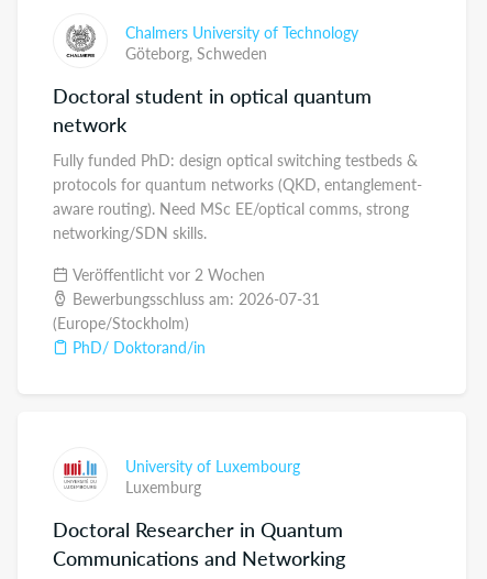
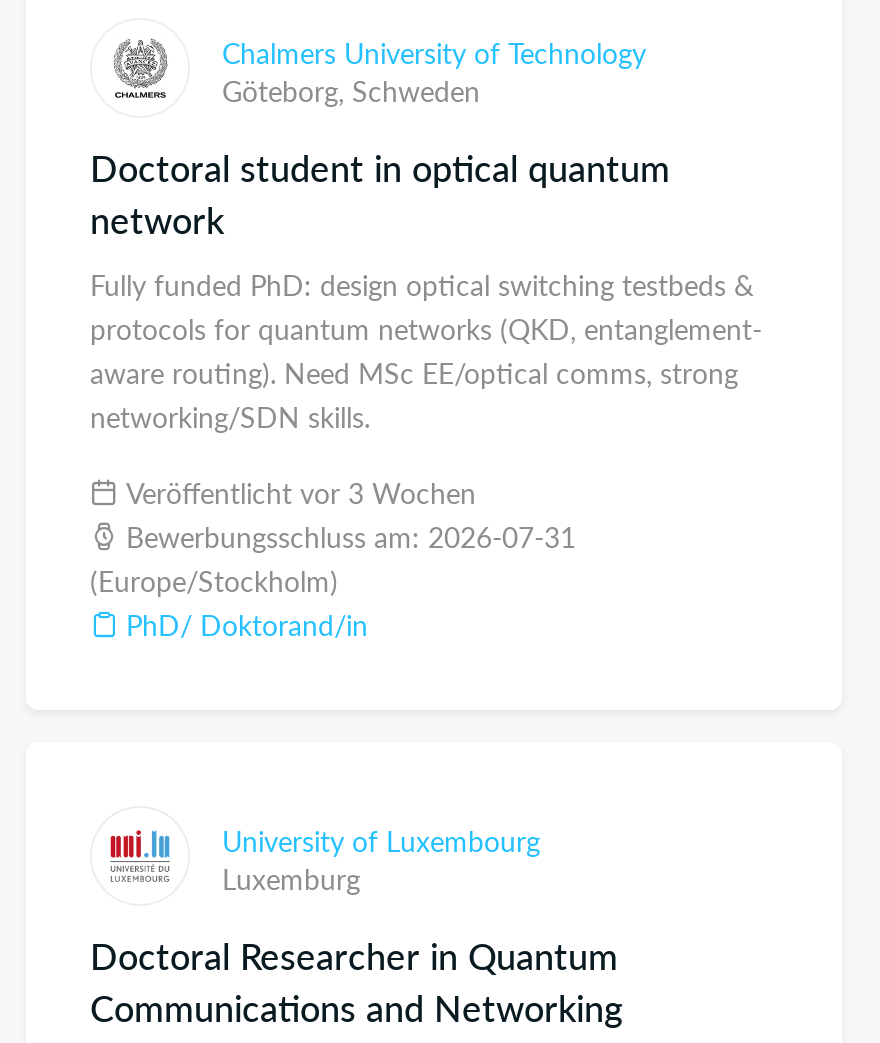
[68,263,265,285] Veröffentlicht vor 2 Wochen -> [118,472,476,512] Veröffentlicht vor 3 Wochen

